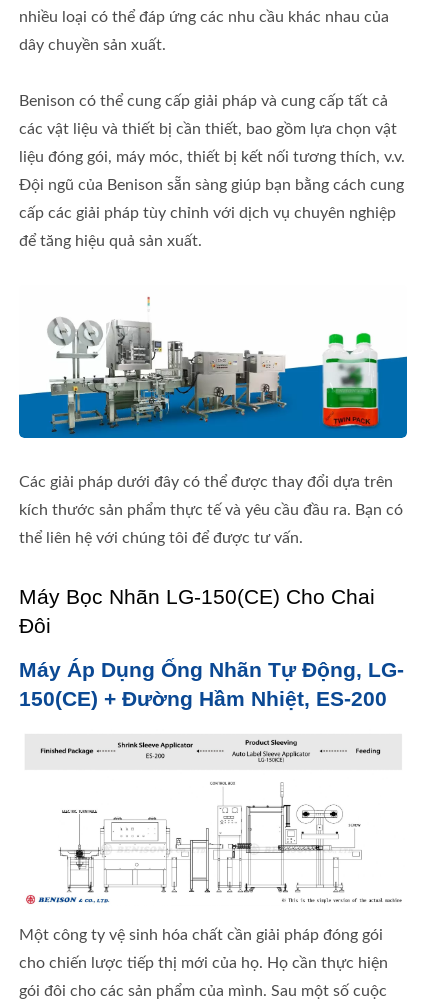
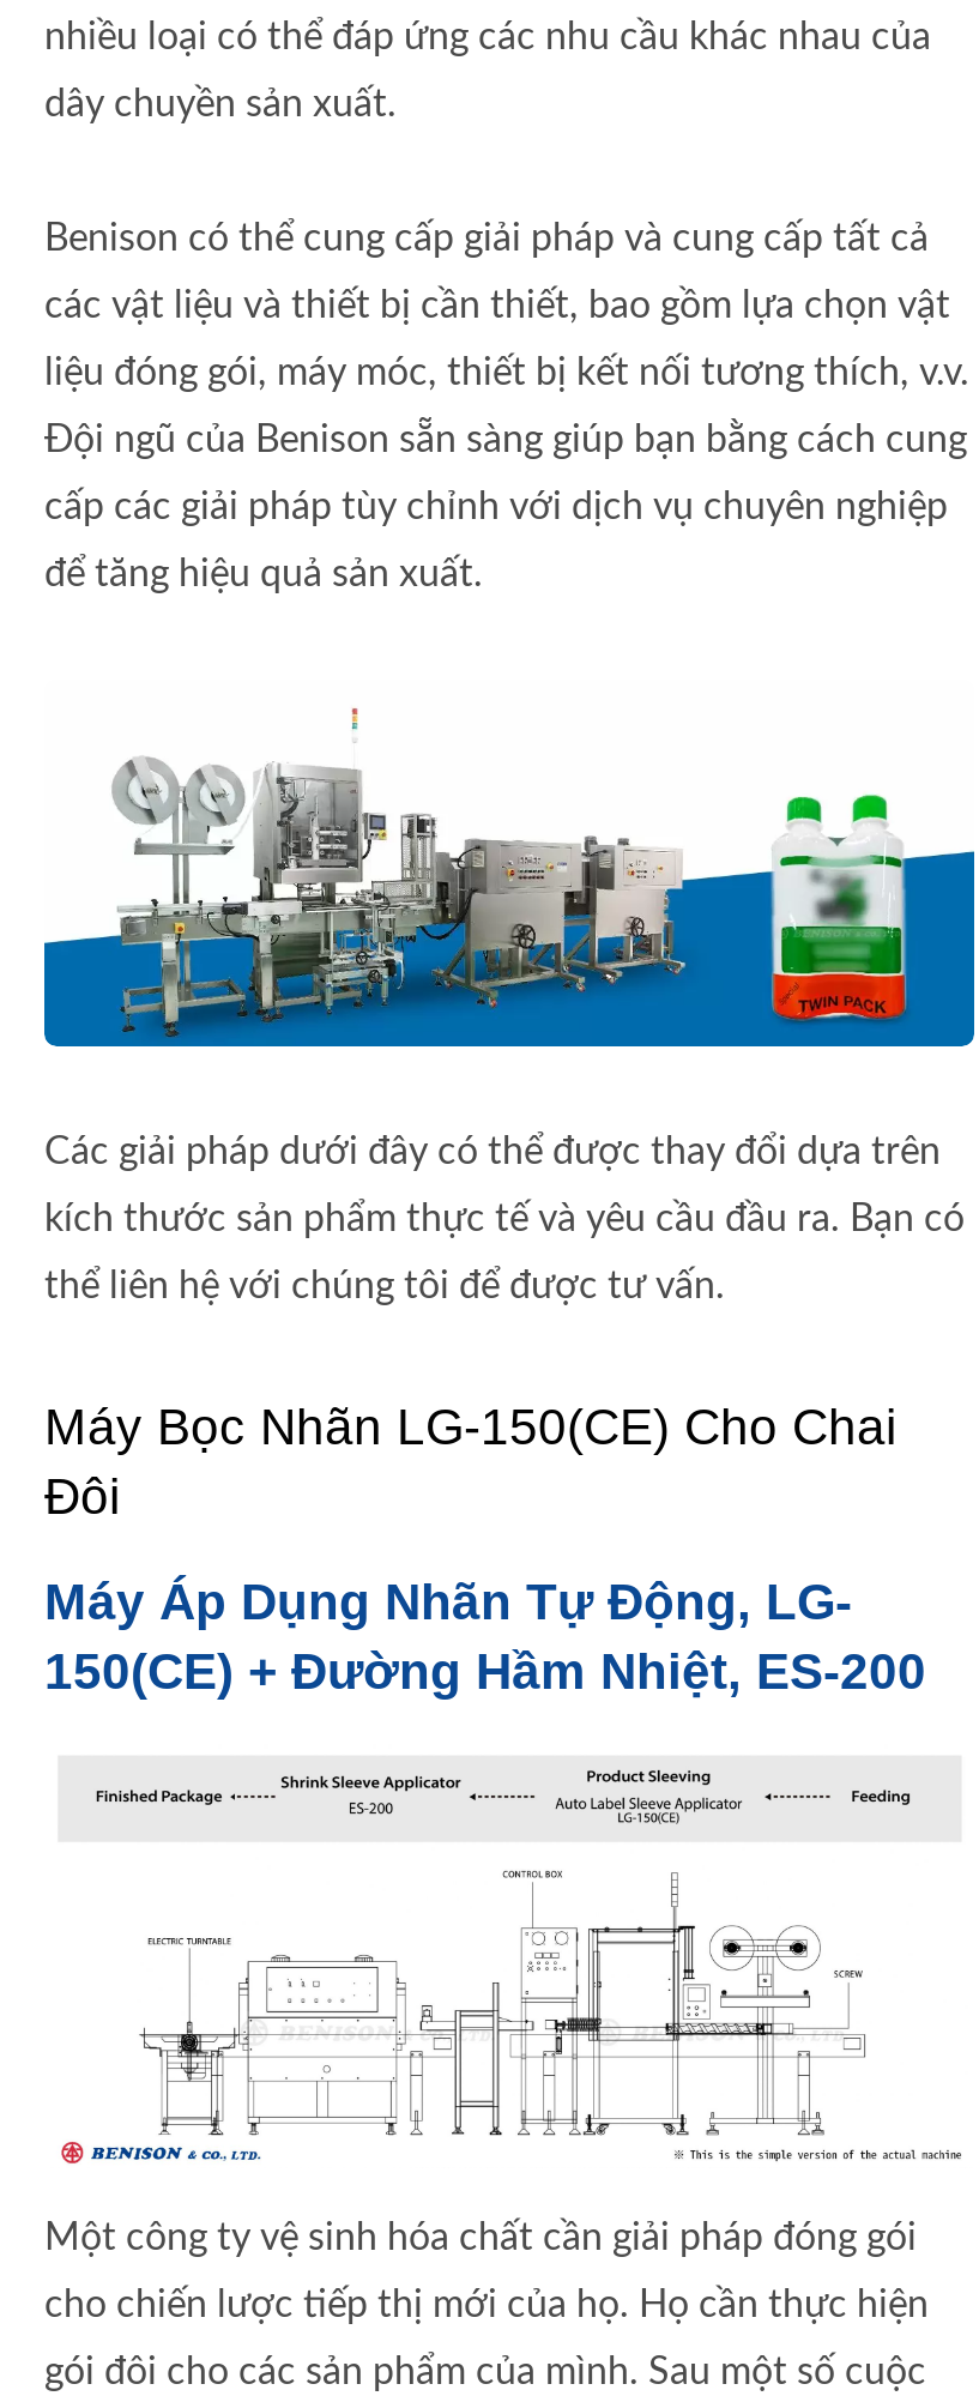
[19,658,404,681] Máy Áp Dụng Ống Nhãn Tự Động, LG- -> [44,1574,852,1629] Máy Áp Dụng Nhãn Tự Động, LG-

